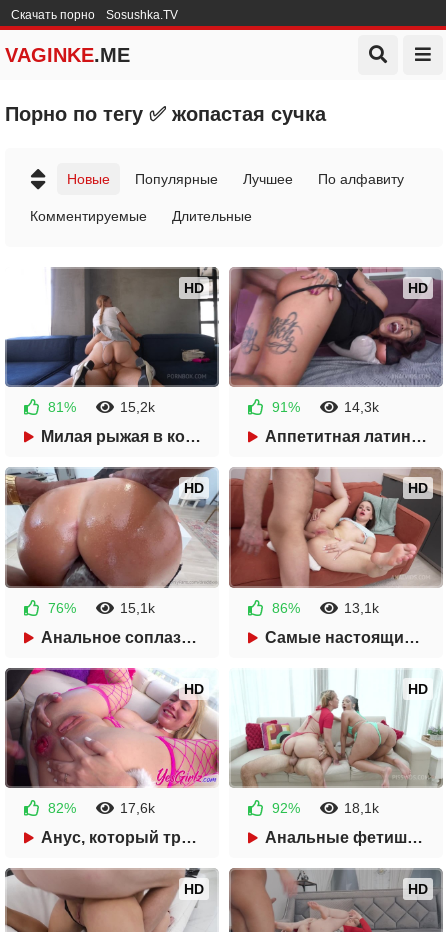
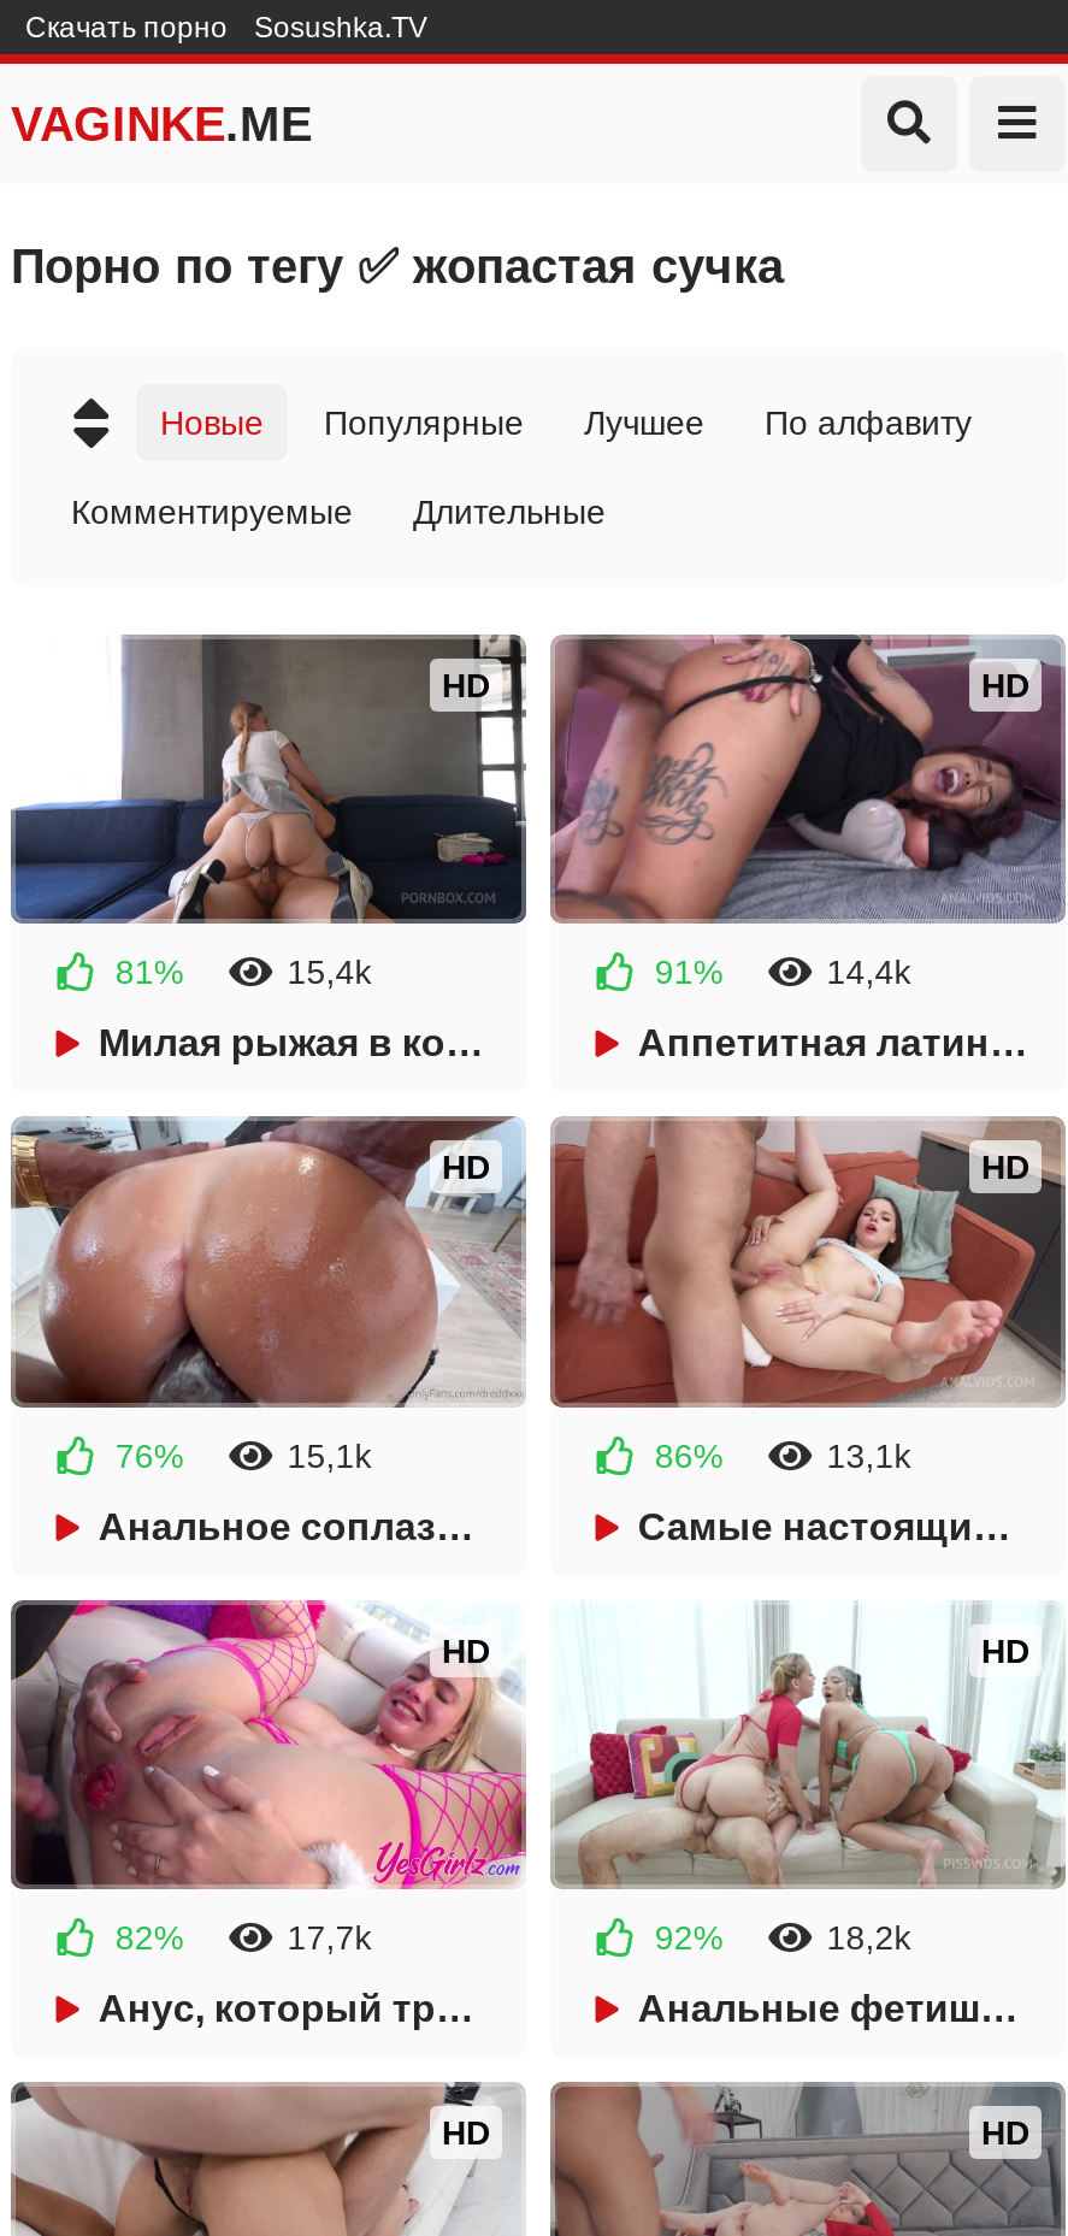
[120,399,155,415] 15,2k -> [287,953,372,992] 15,4k
[344,399,379,415] 14,3k -> [827,953,911,992] 14,4k
[120,800,155,816] 17,6k -> [287,1918,372,1957] 17,7k
[344,800,379,816] 18,1k -> [827,1918,911,1957] 18,2k

